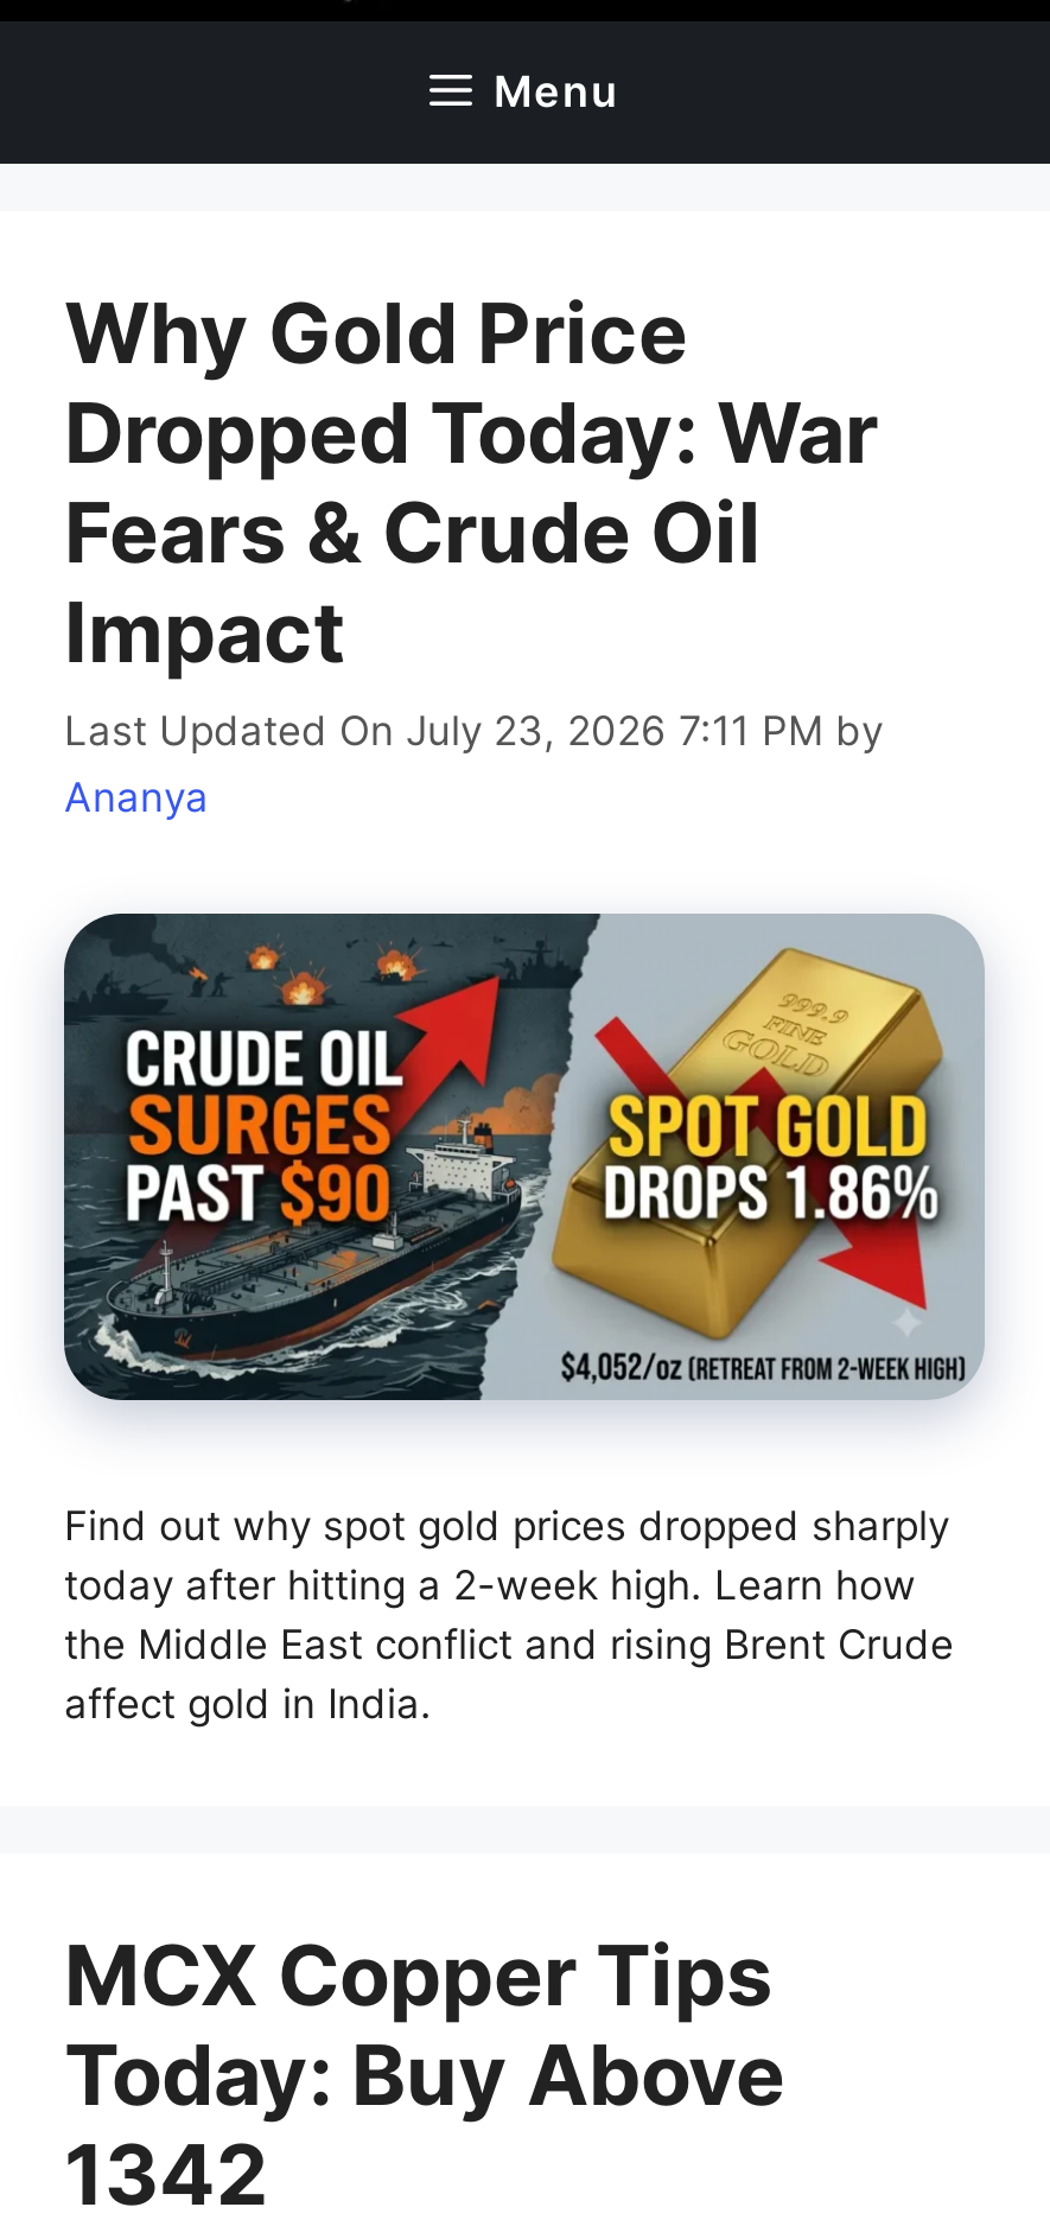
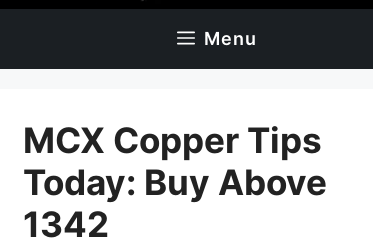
[64,283,883,820] Why Gold Price | Dropped Today: War | Fears & Crude Oil | Impact | Last Updated On July 23, 2026 7:11 PM by | Ananya -> none
[59,911,987,1727] [image] | Find out why spot gold prices dropped sharply | today after hitting a 2-week high. Learn how | the Middle East conflict and rising Brent Crude | affect gold in India. -> none

